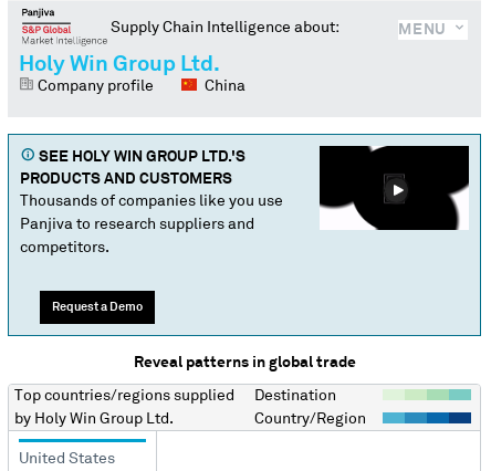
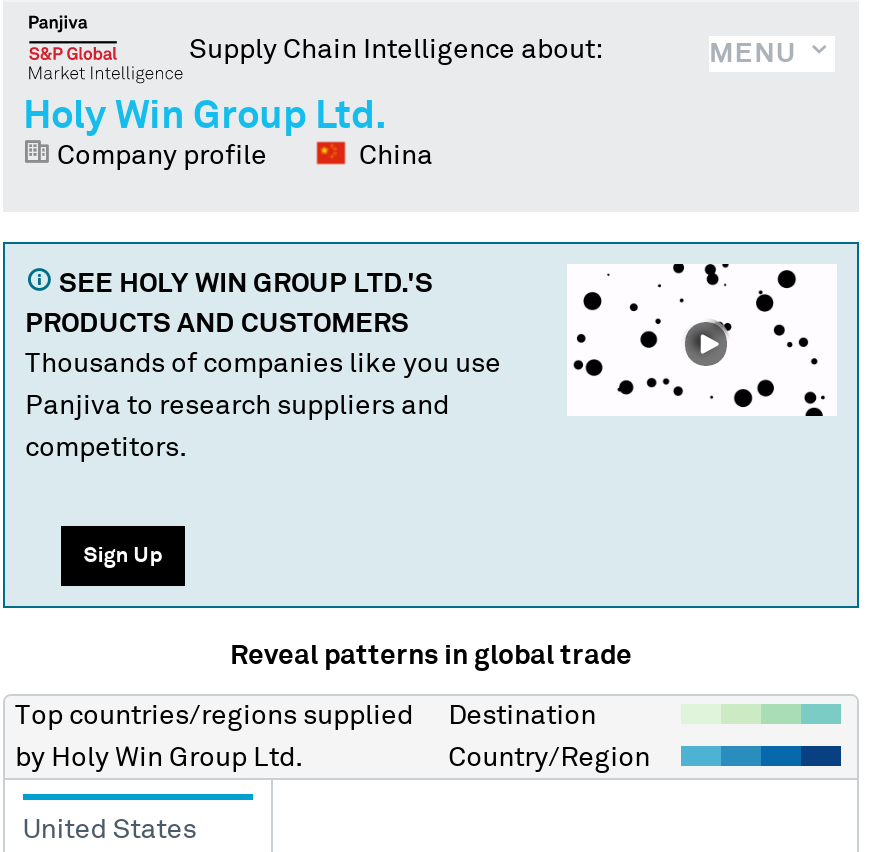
[318,145,470,231] [image] -> [567,264,837,418] [image]
[52,301,143,313] Request a Demo -> [83,544,163,566] Sign Up

